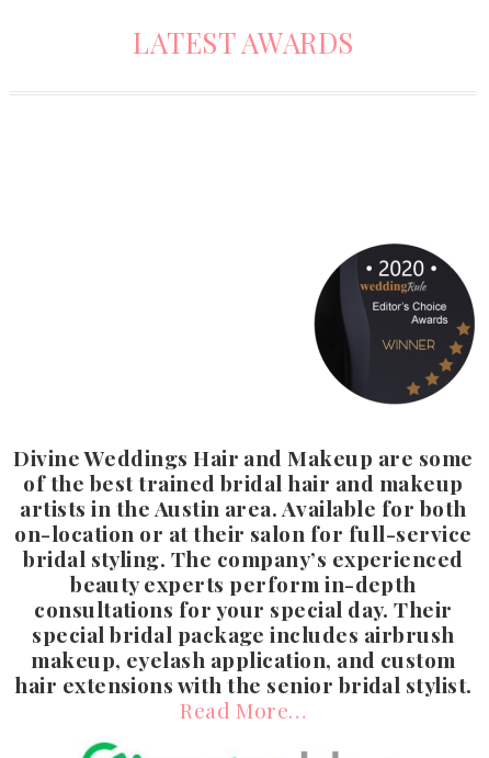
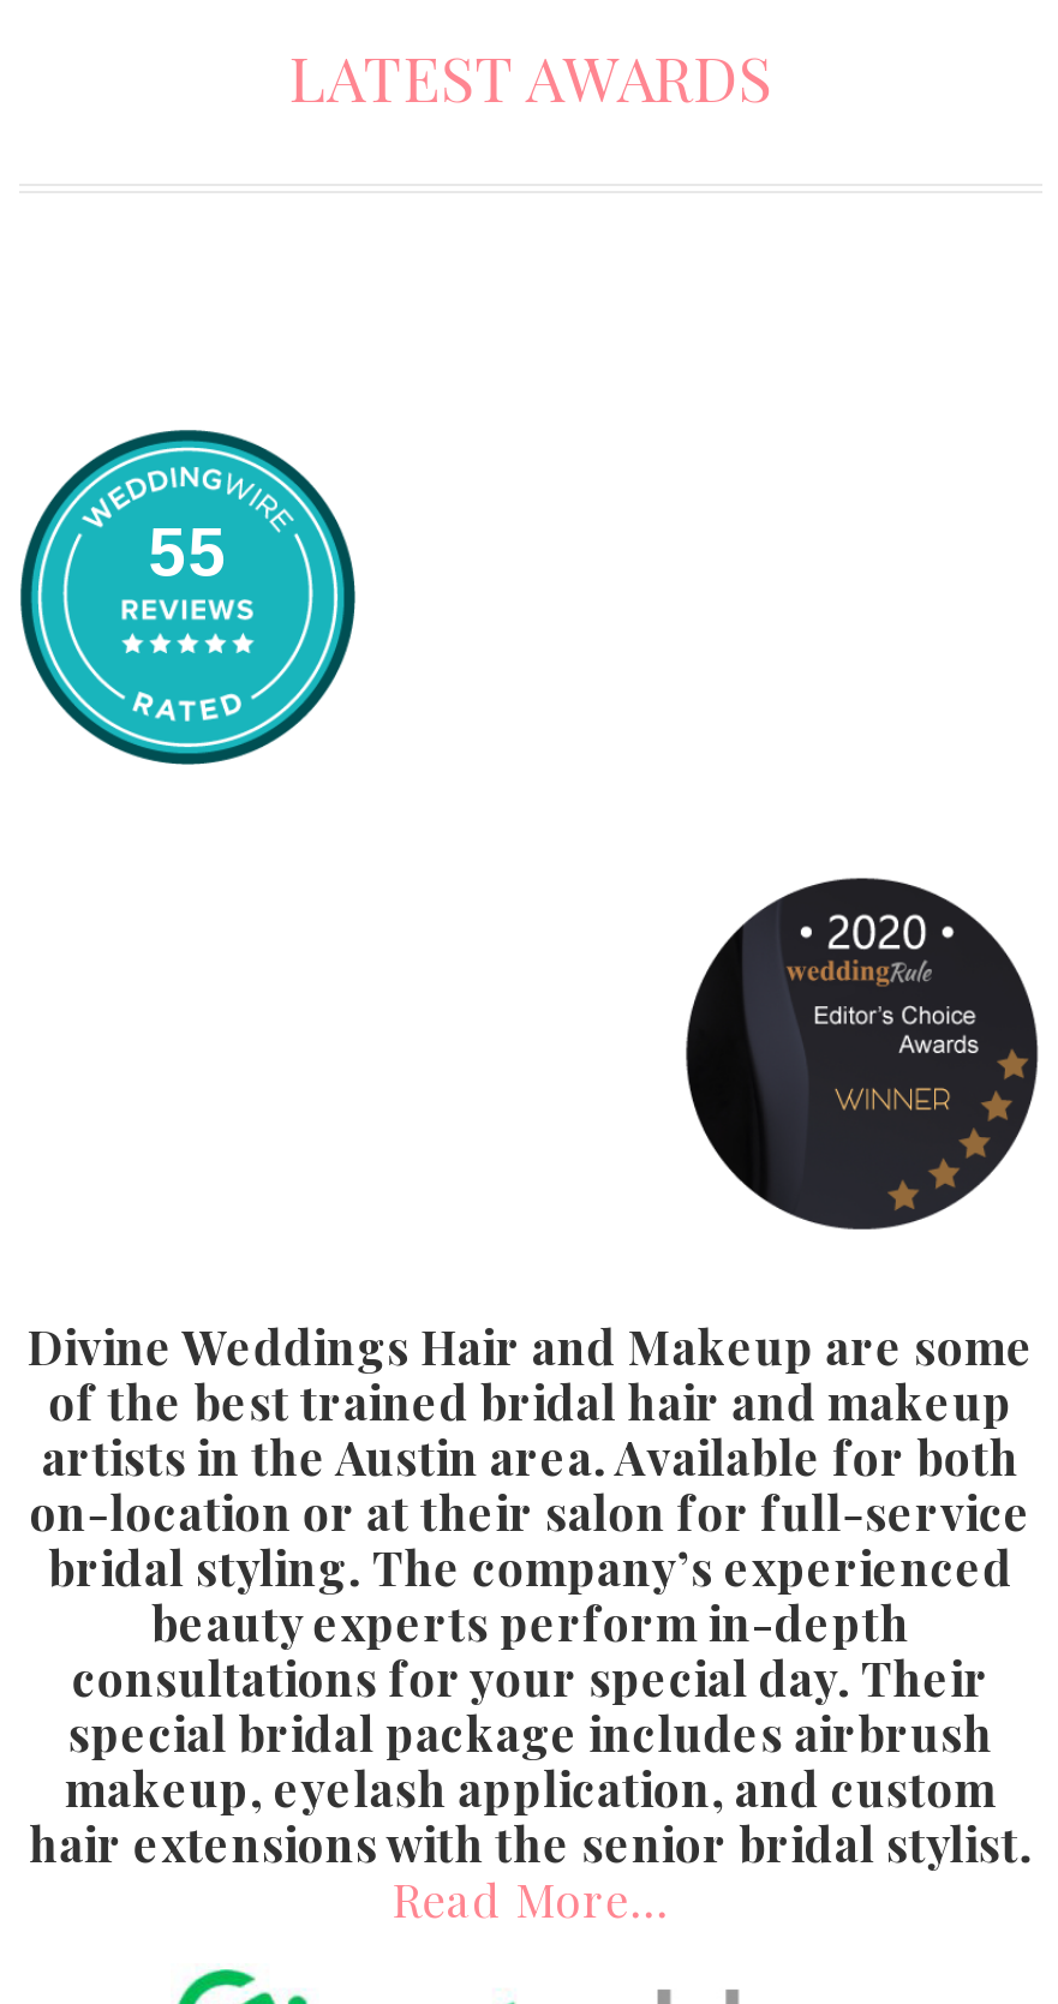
none -> [17,426,358,767] [image] | 55

